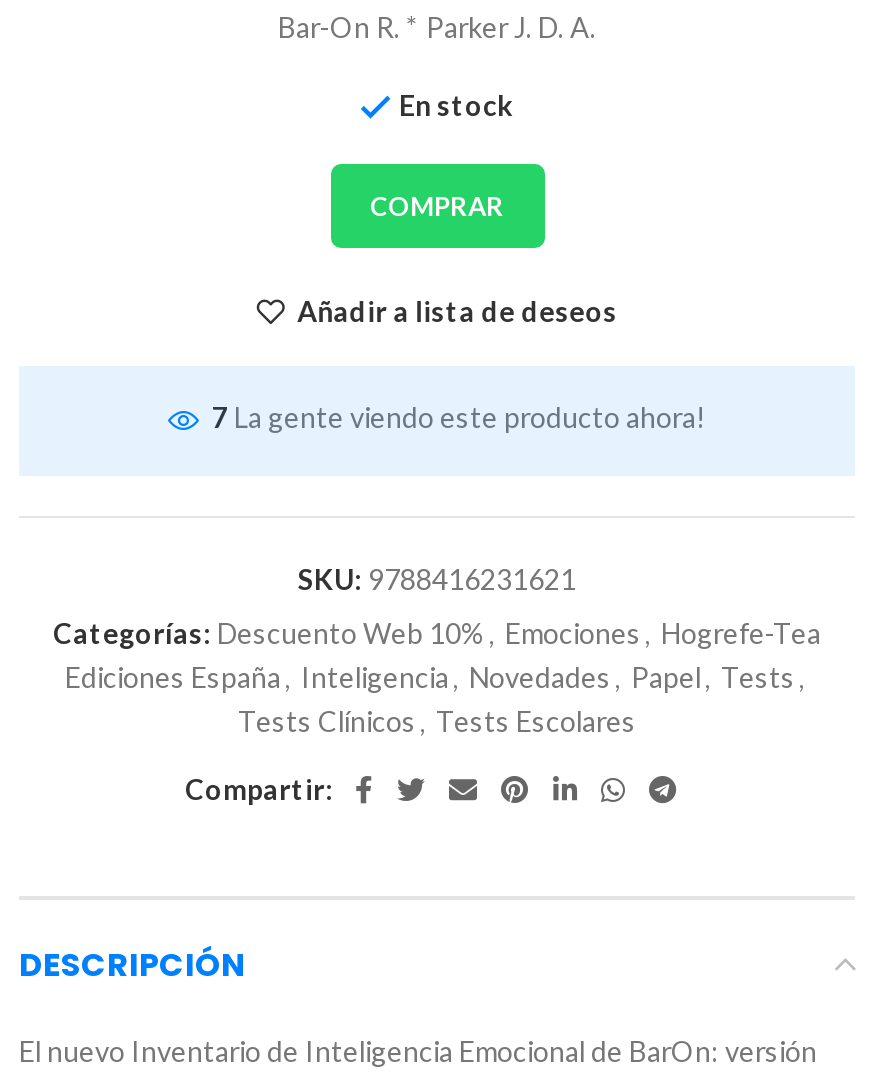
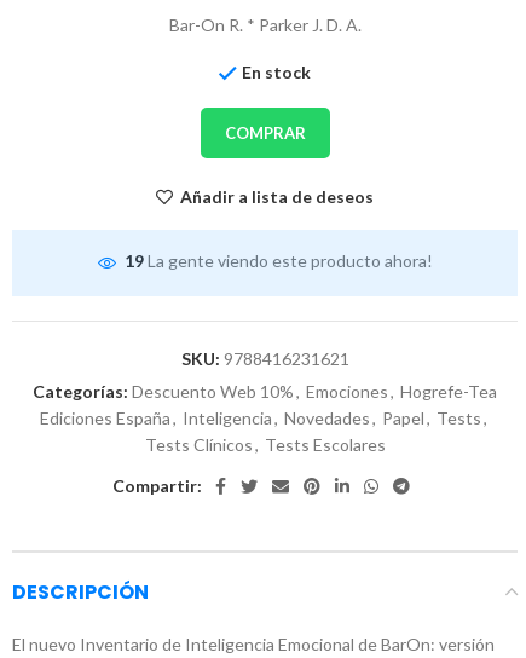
[212,401,706,435] 7 La gente viendo este producto ahora! -> [124,251,432,271] 19 La gente viendo este producto ahora!

